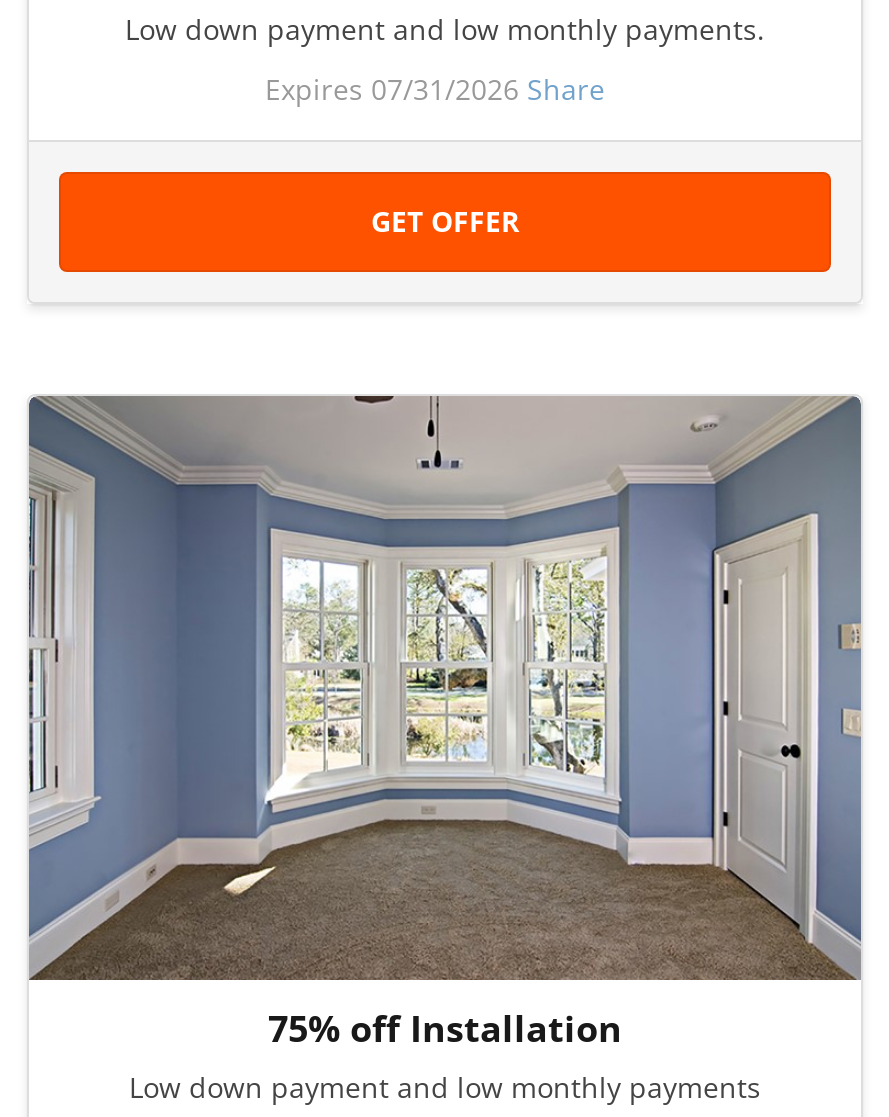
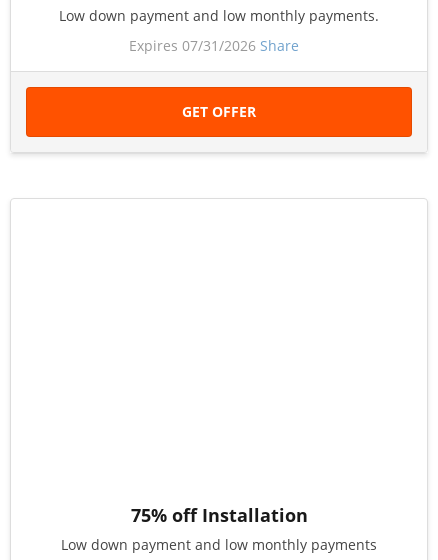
[27,394,863,982] [image] -> none

